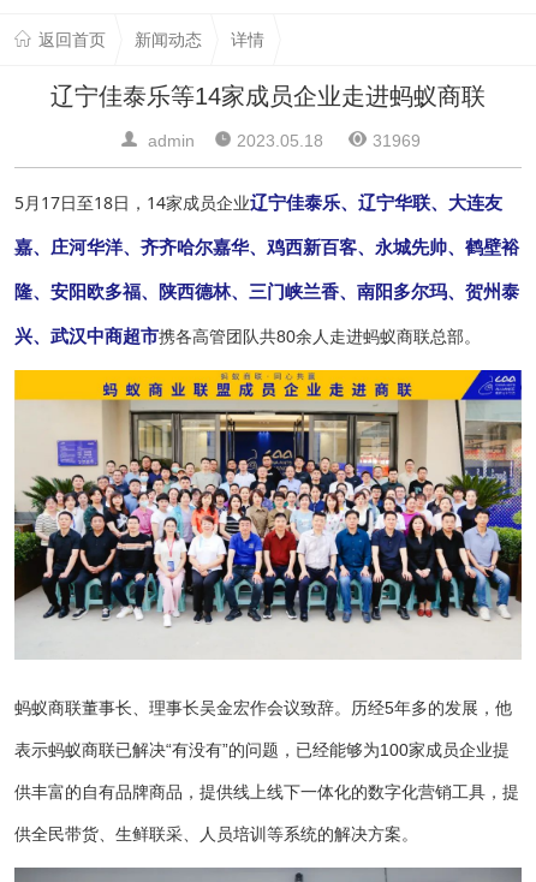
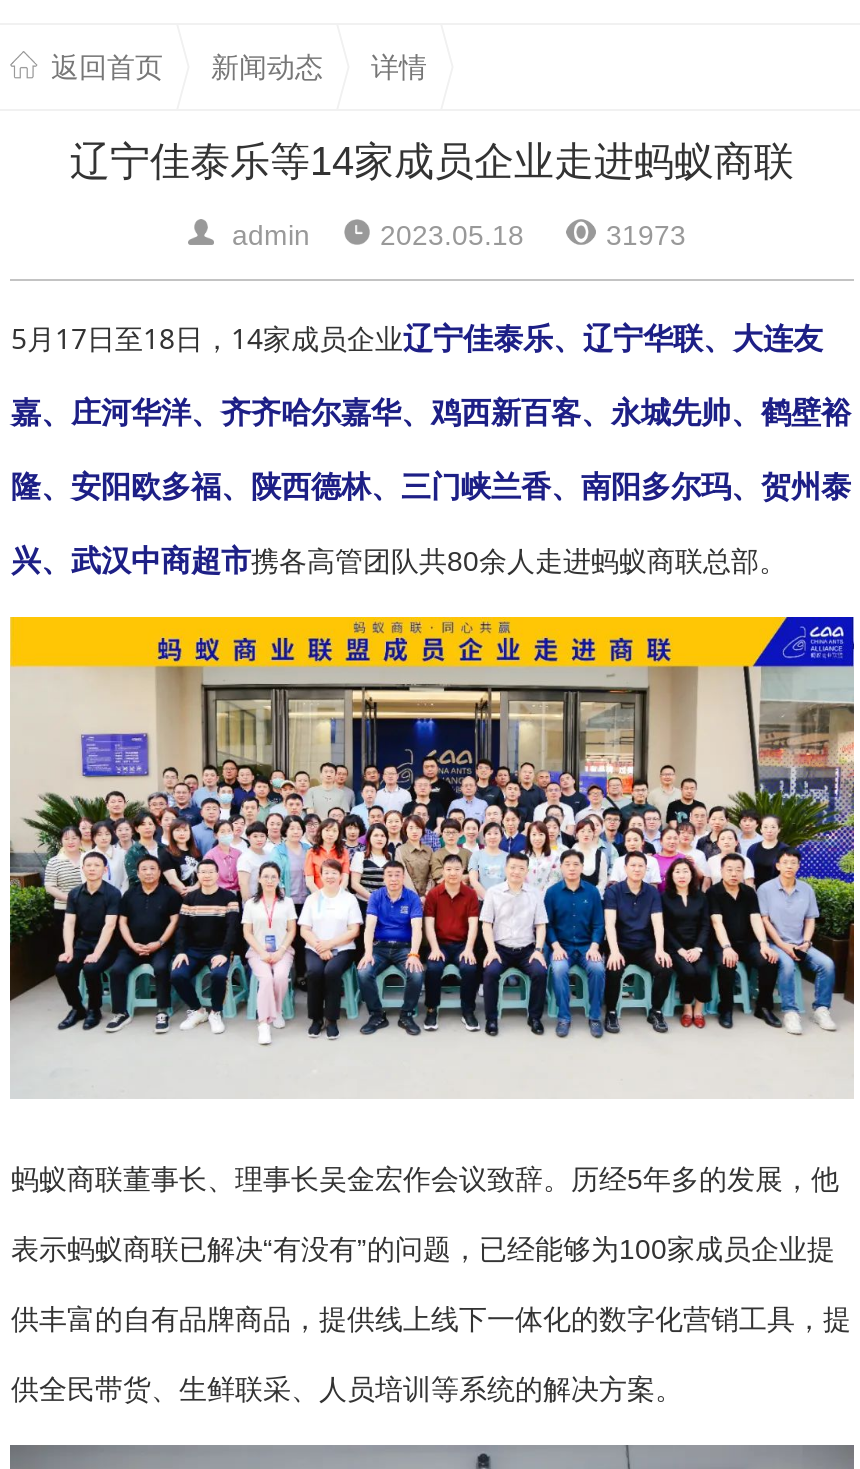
[143,131,421,150] admin 2023.05.18 31969 -> [224,219,686,251] admin 2023.05.18 31973

